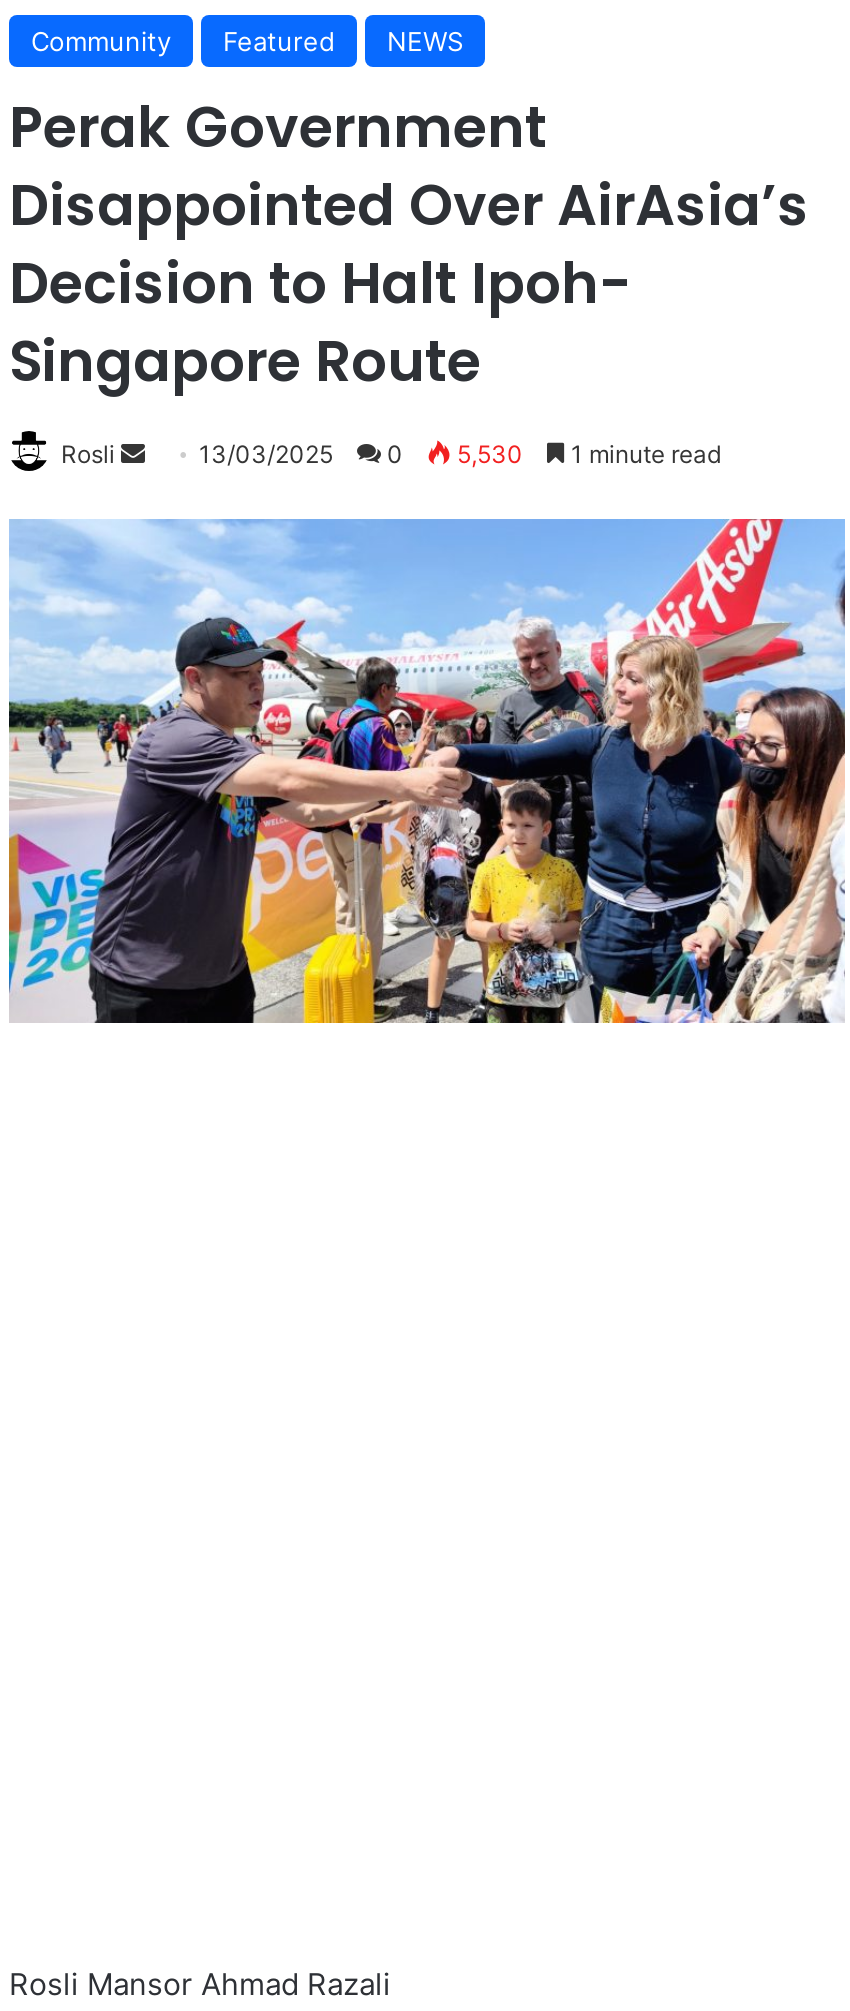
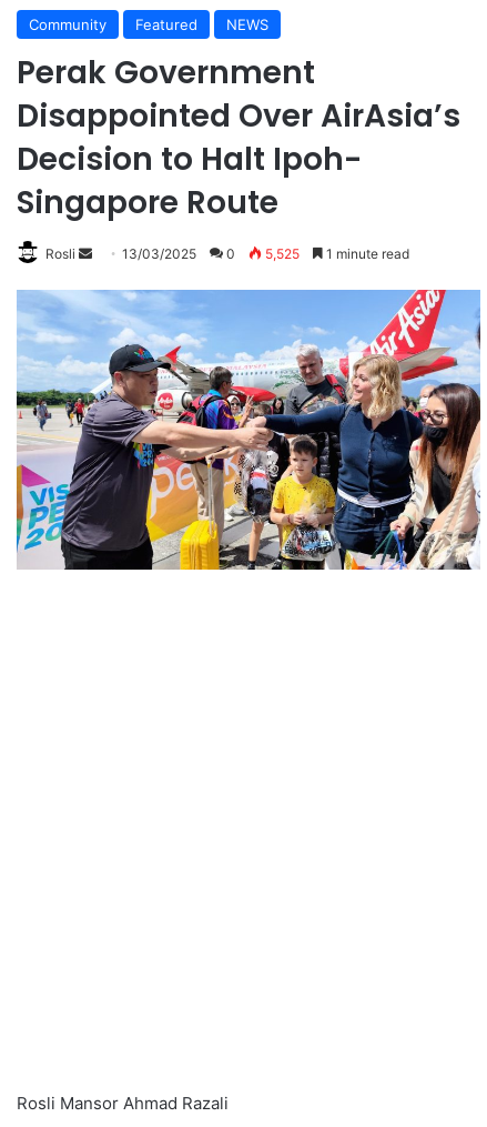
[451,439,523,469] 5,530 -> [262,245,300,262] 5,525

